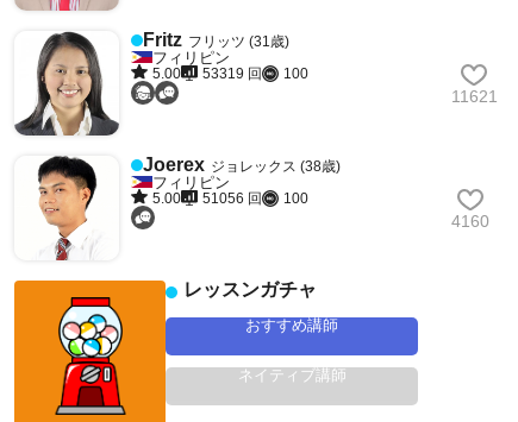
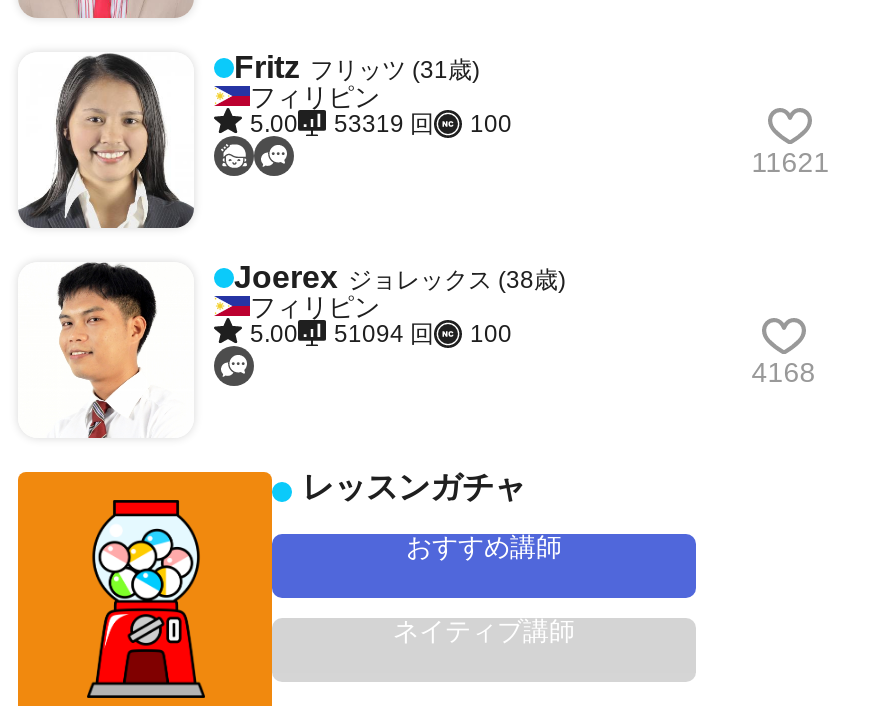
[152,190,308,207] 5.00 51056 回 100 -> [250,320,512,348] 5.00 51094 回 100
[451,212,489,231] 4160 -> [752,357,816,389] 4168

